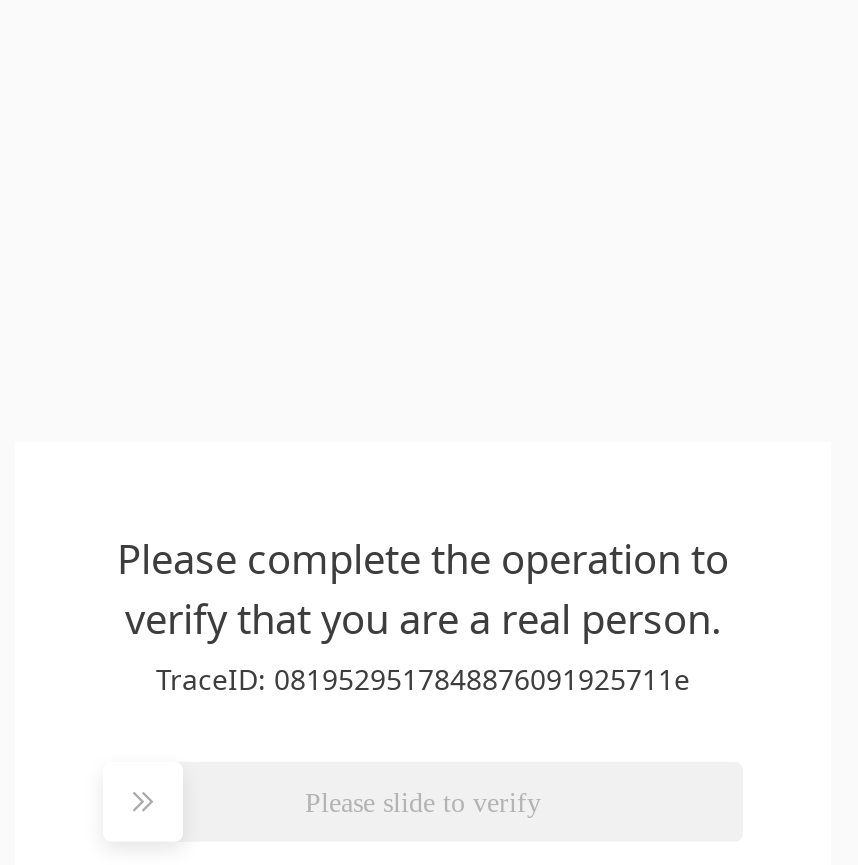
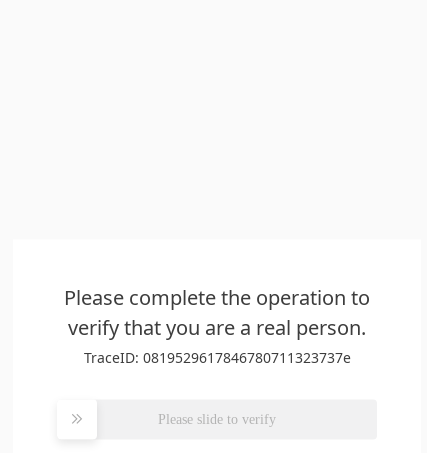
[156,661,690,699] TraceID: 0819529517848876091925711e -> [83,349,350,368] TraceID: 0819529617846780711323737e

